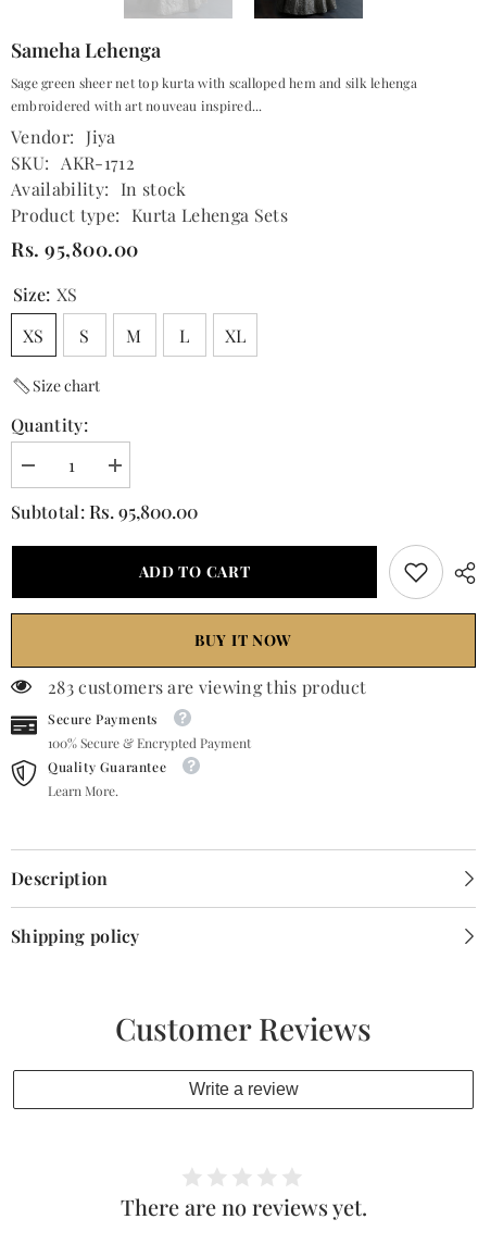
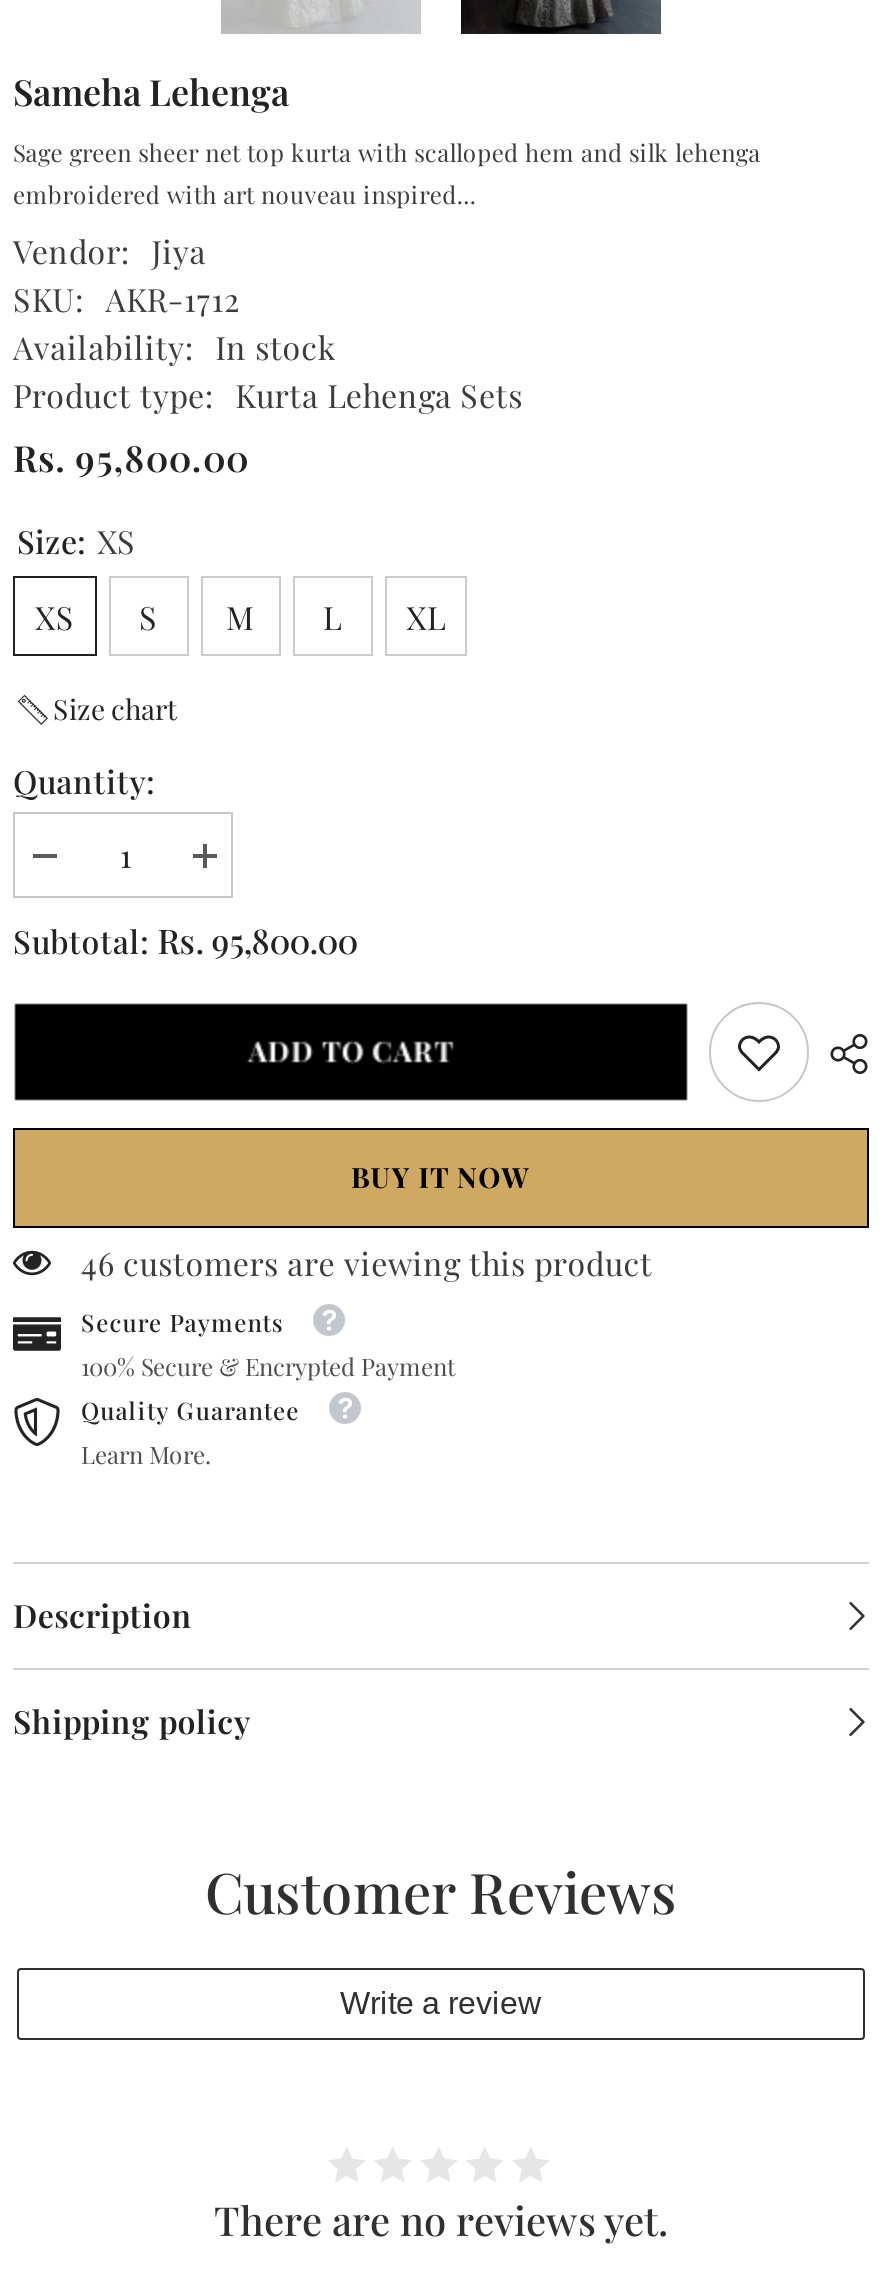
[48,676,366,699] 283 customers are viewing this product -> [81,1243,653,1285] 46 customers are viewing this product

